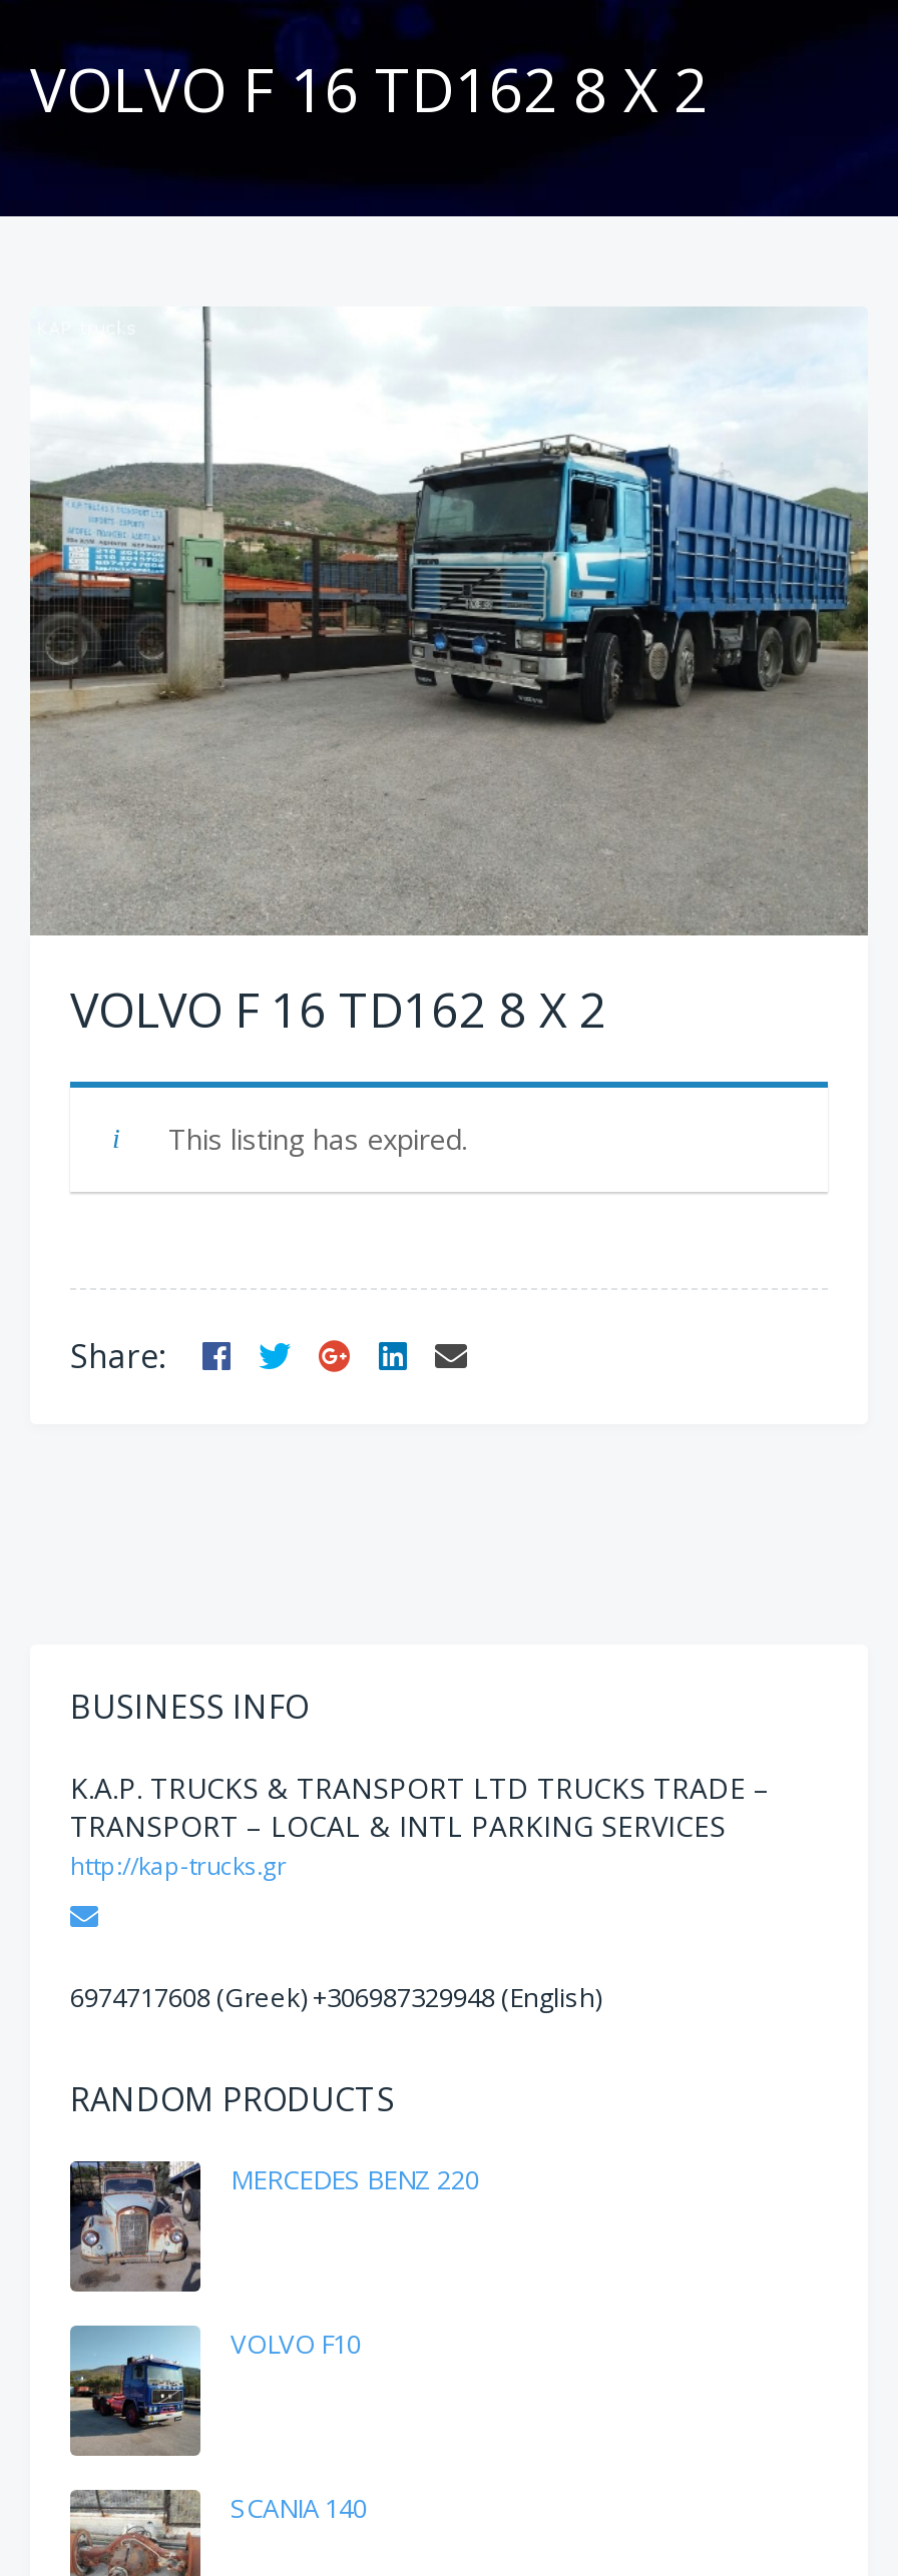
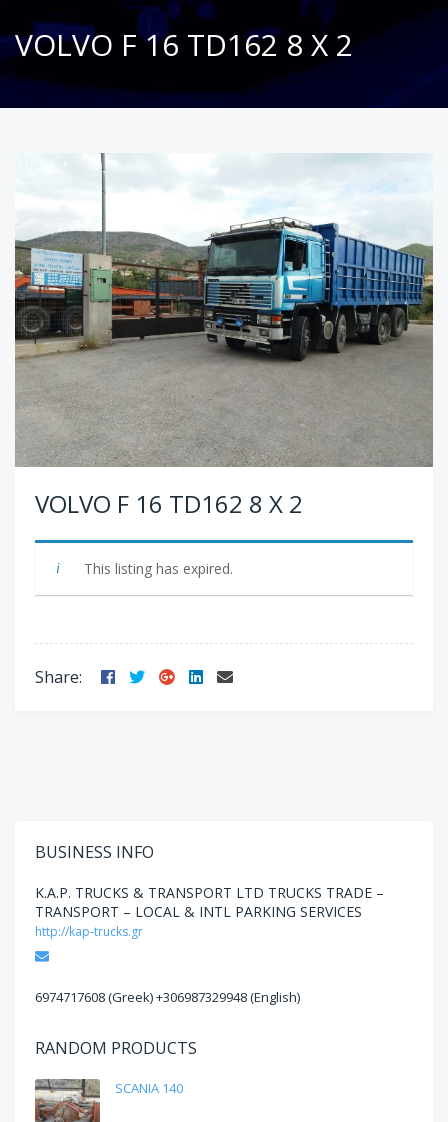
[68,2161,479,2294] [image] | MERCEDES BENZ 220 -> none
[70,2324,361,2458] [image] | VOLVO F10 -> none

